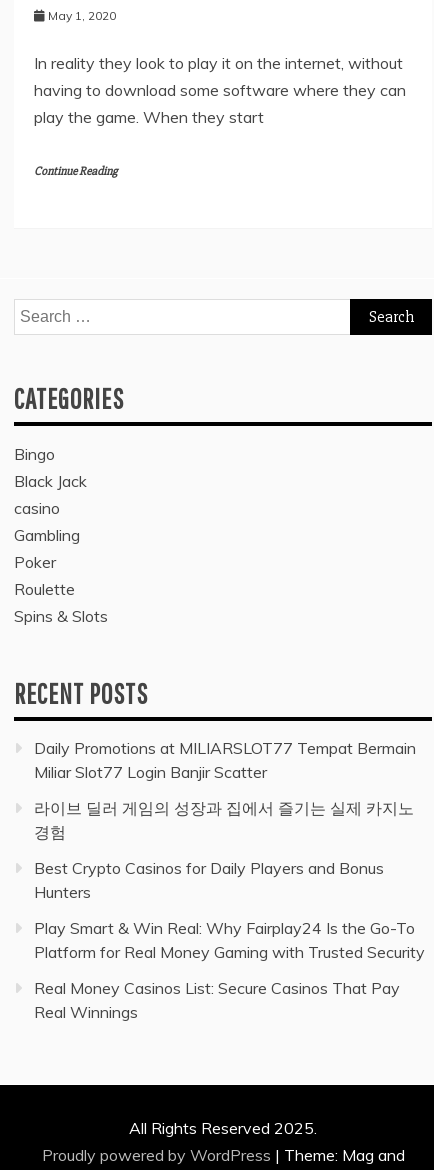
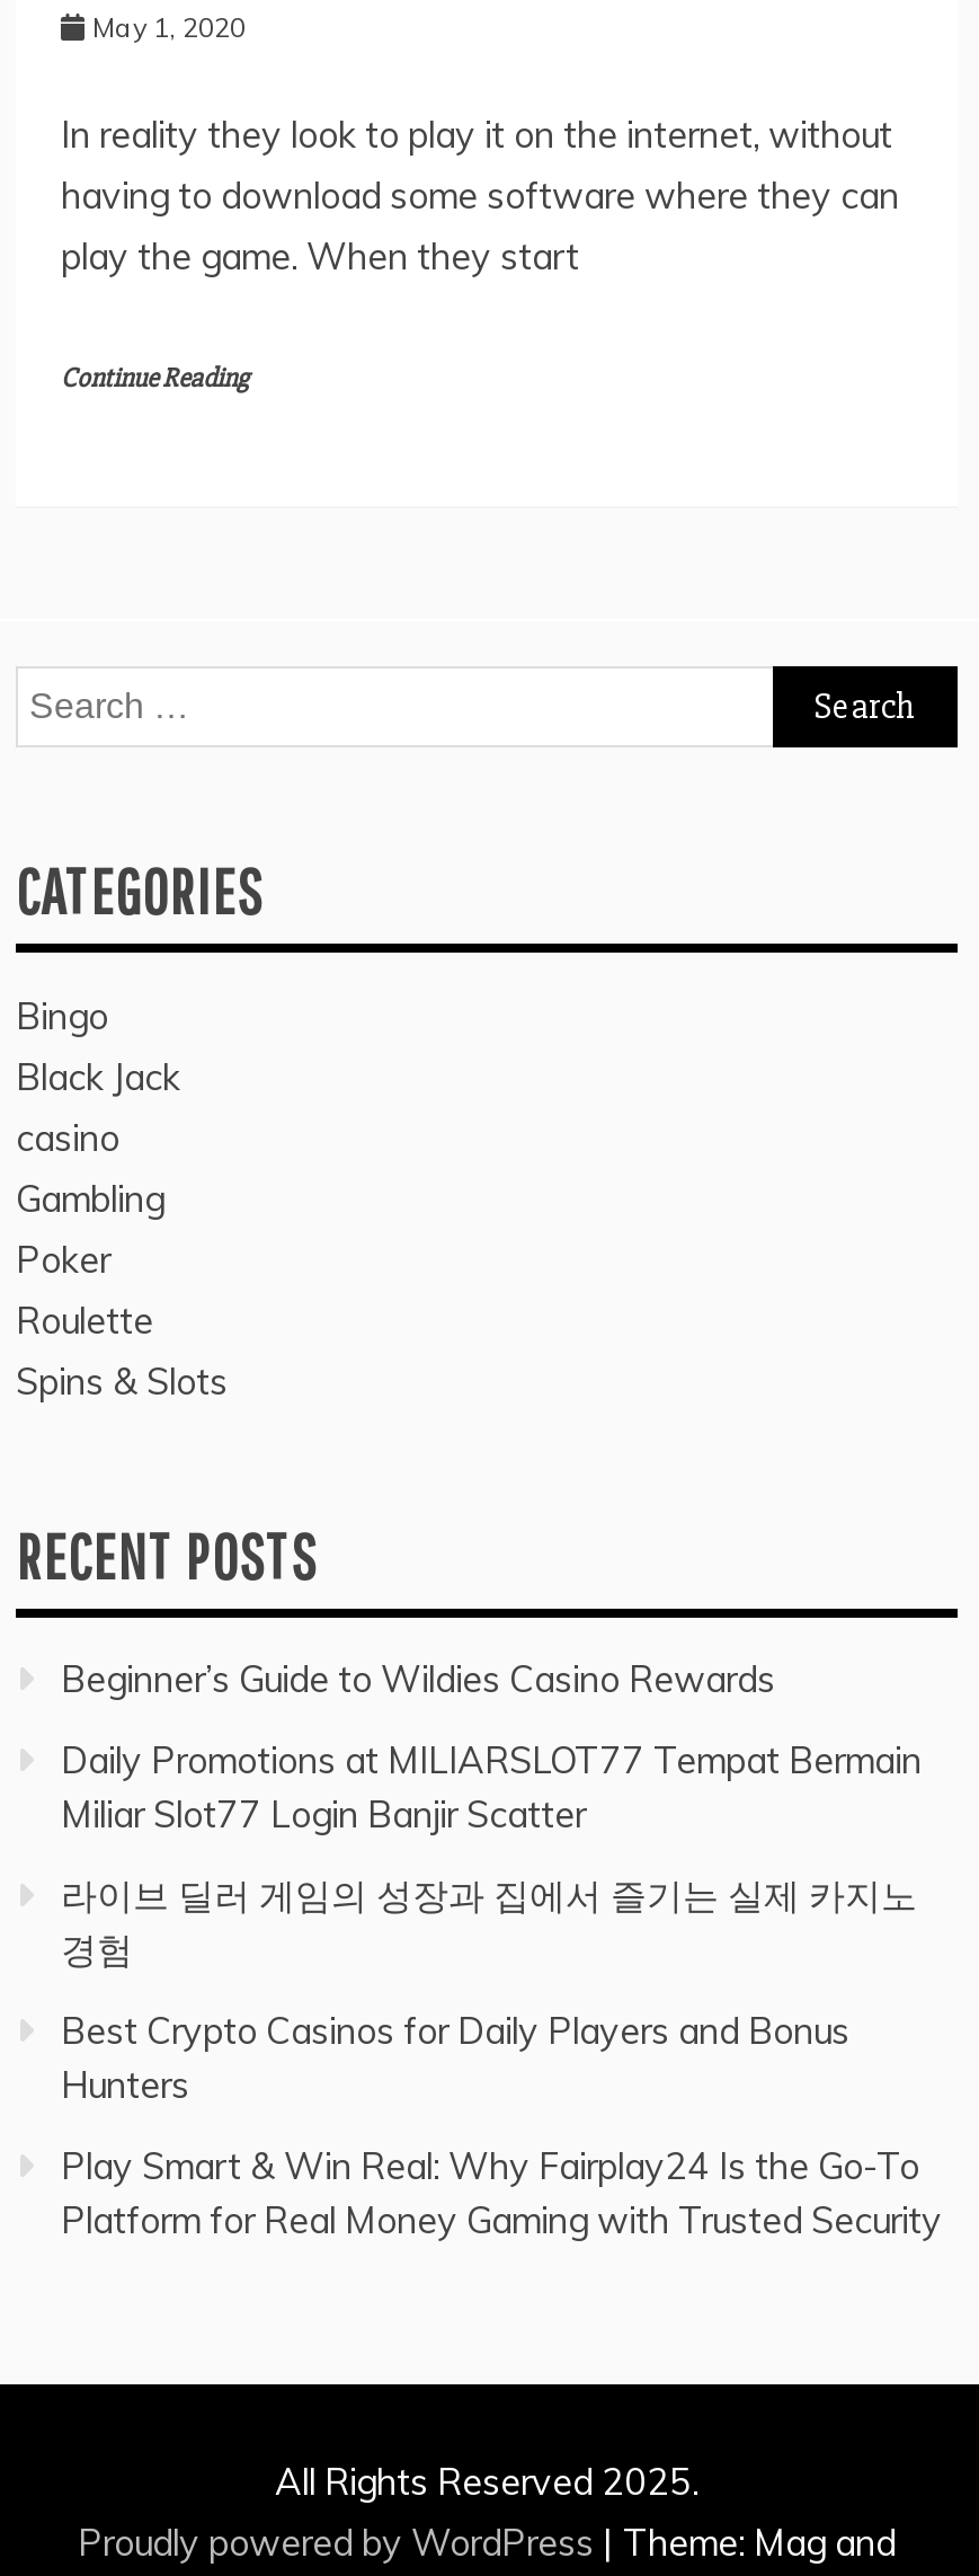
none -> [61,1656,775,1701] Beginner’s Guide to Wildies Casino Rewards
moved [34,738,425,962] -> [61,1737,942,2242]: Daily Promotions at MILIARSLOT77 Tempat Bermain | Miliar Slot77 Login Banjir Scatter | 라이브 딜러 게임의 성장과 집에서 즐기는 실제 카지노 | 경험 | Best Crypto Casinos for Daily Players and Bonus | Hunters | Play Smart & Win Real: Why Fairplay24 Is the Go-To | Platform for Real Money Gaming with Trusted Security
[34,978,400,1022] Real Money Casinos List: Secure Casinos That Pay | Real Winnings -> none

